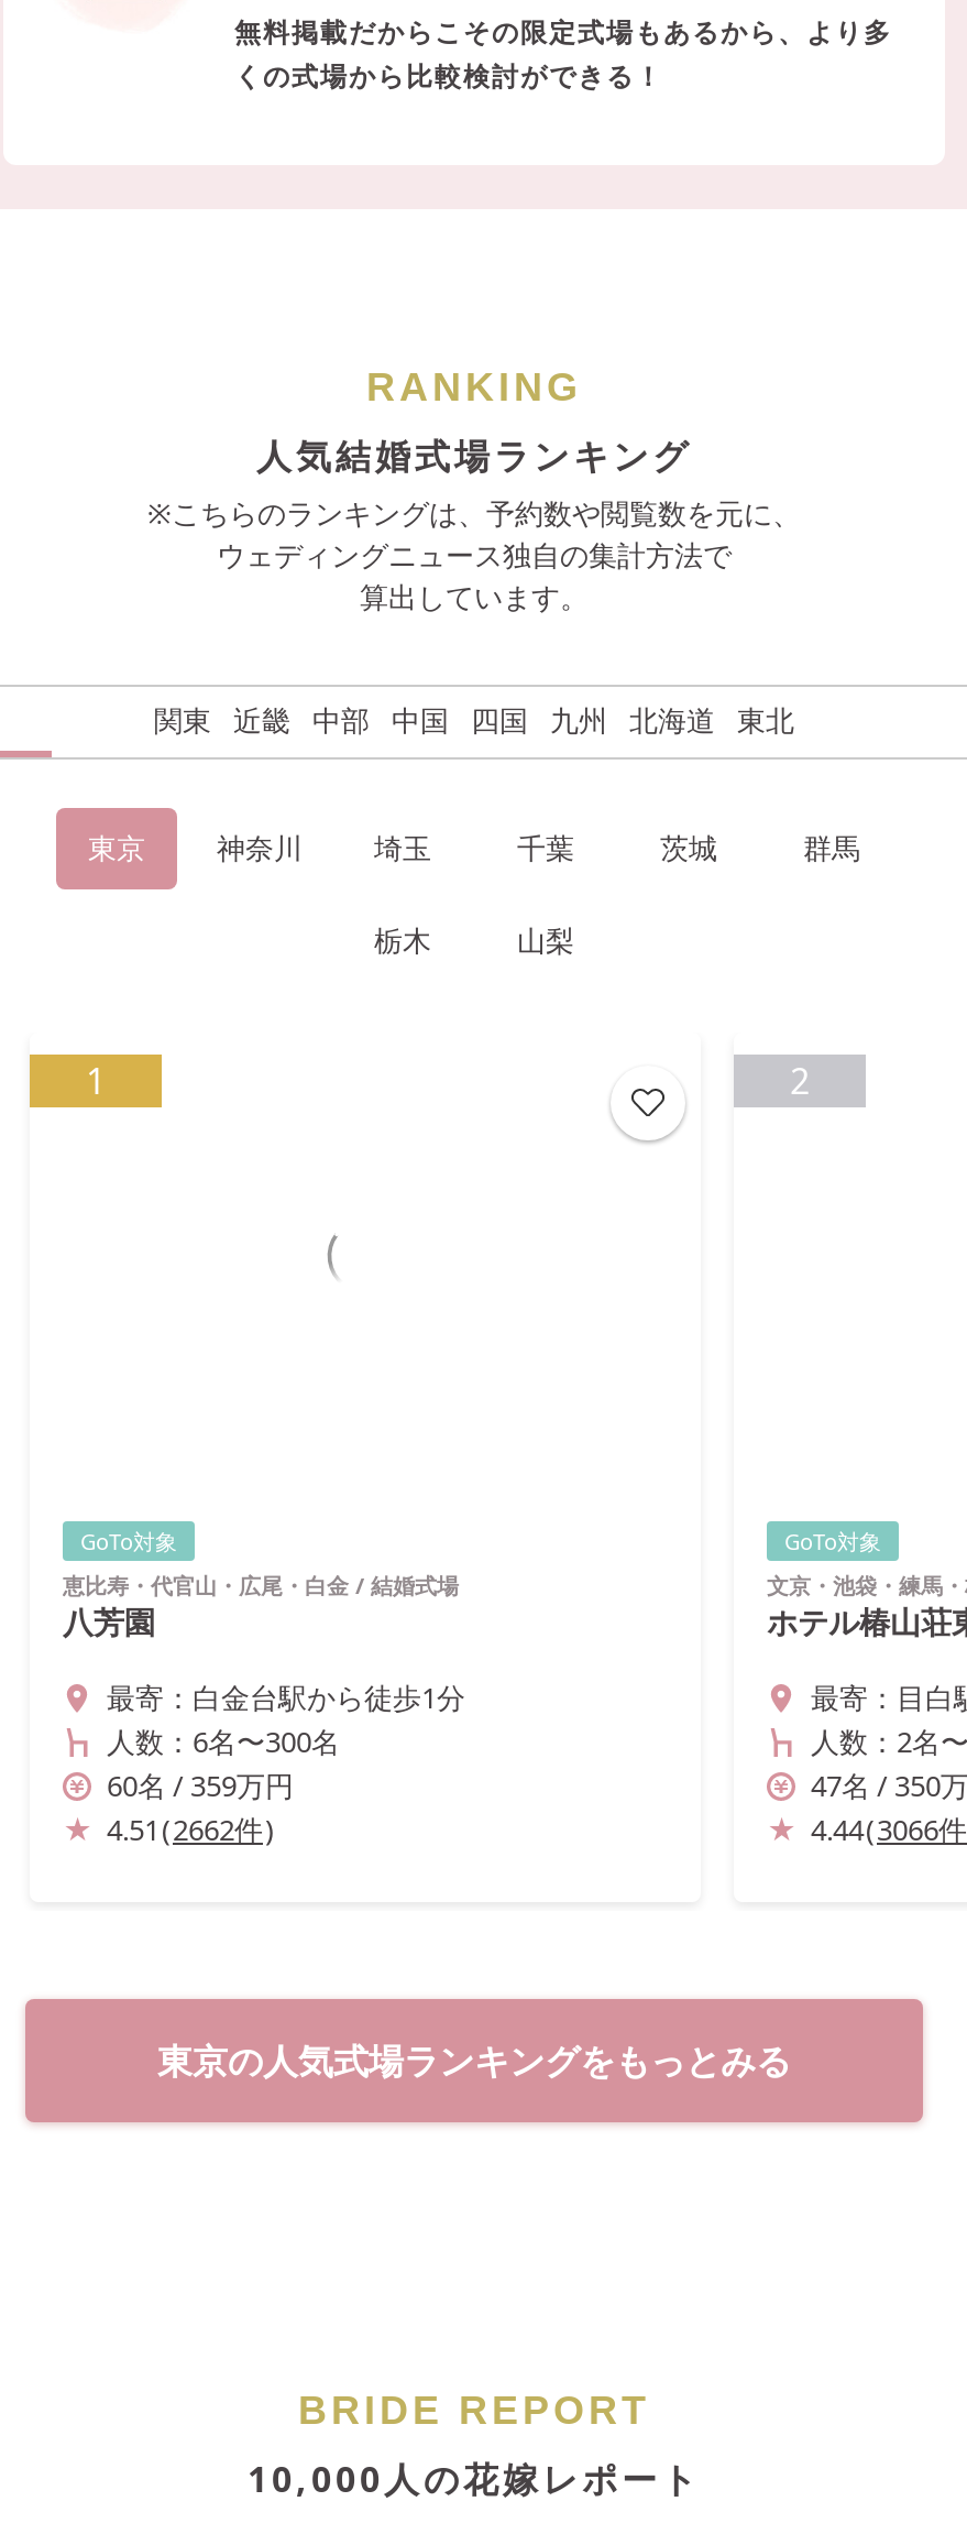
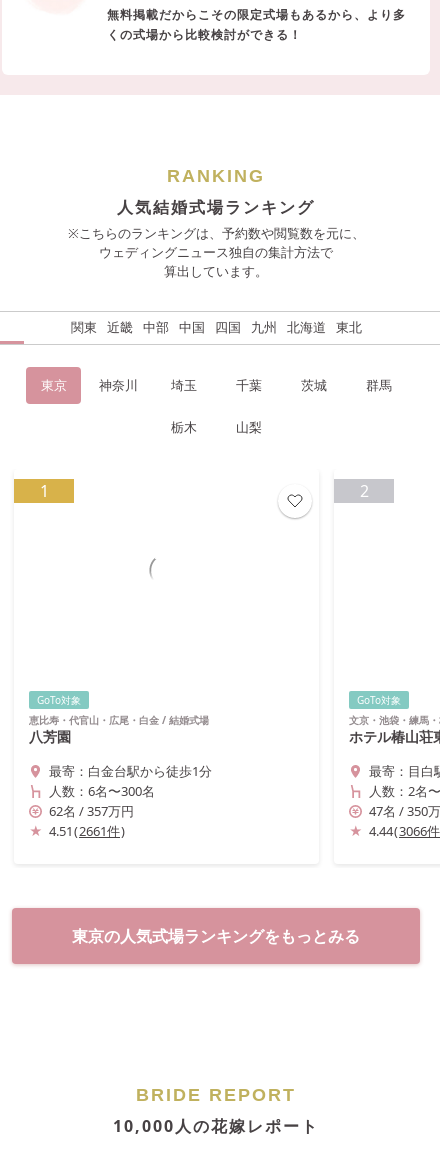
[107,1765,294,1805] 60名/ 359万円 -> [49,802,134,820] 62名/ 357万円
[107,1809,274,1849] 4.51 (2662件) -> [49,822,125,840] 4.51 (2661件)

